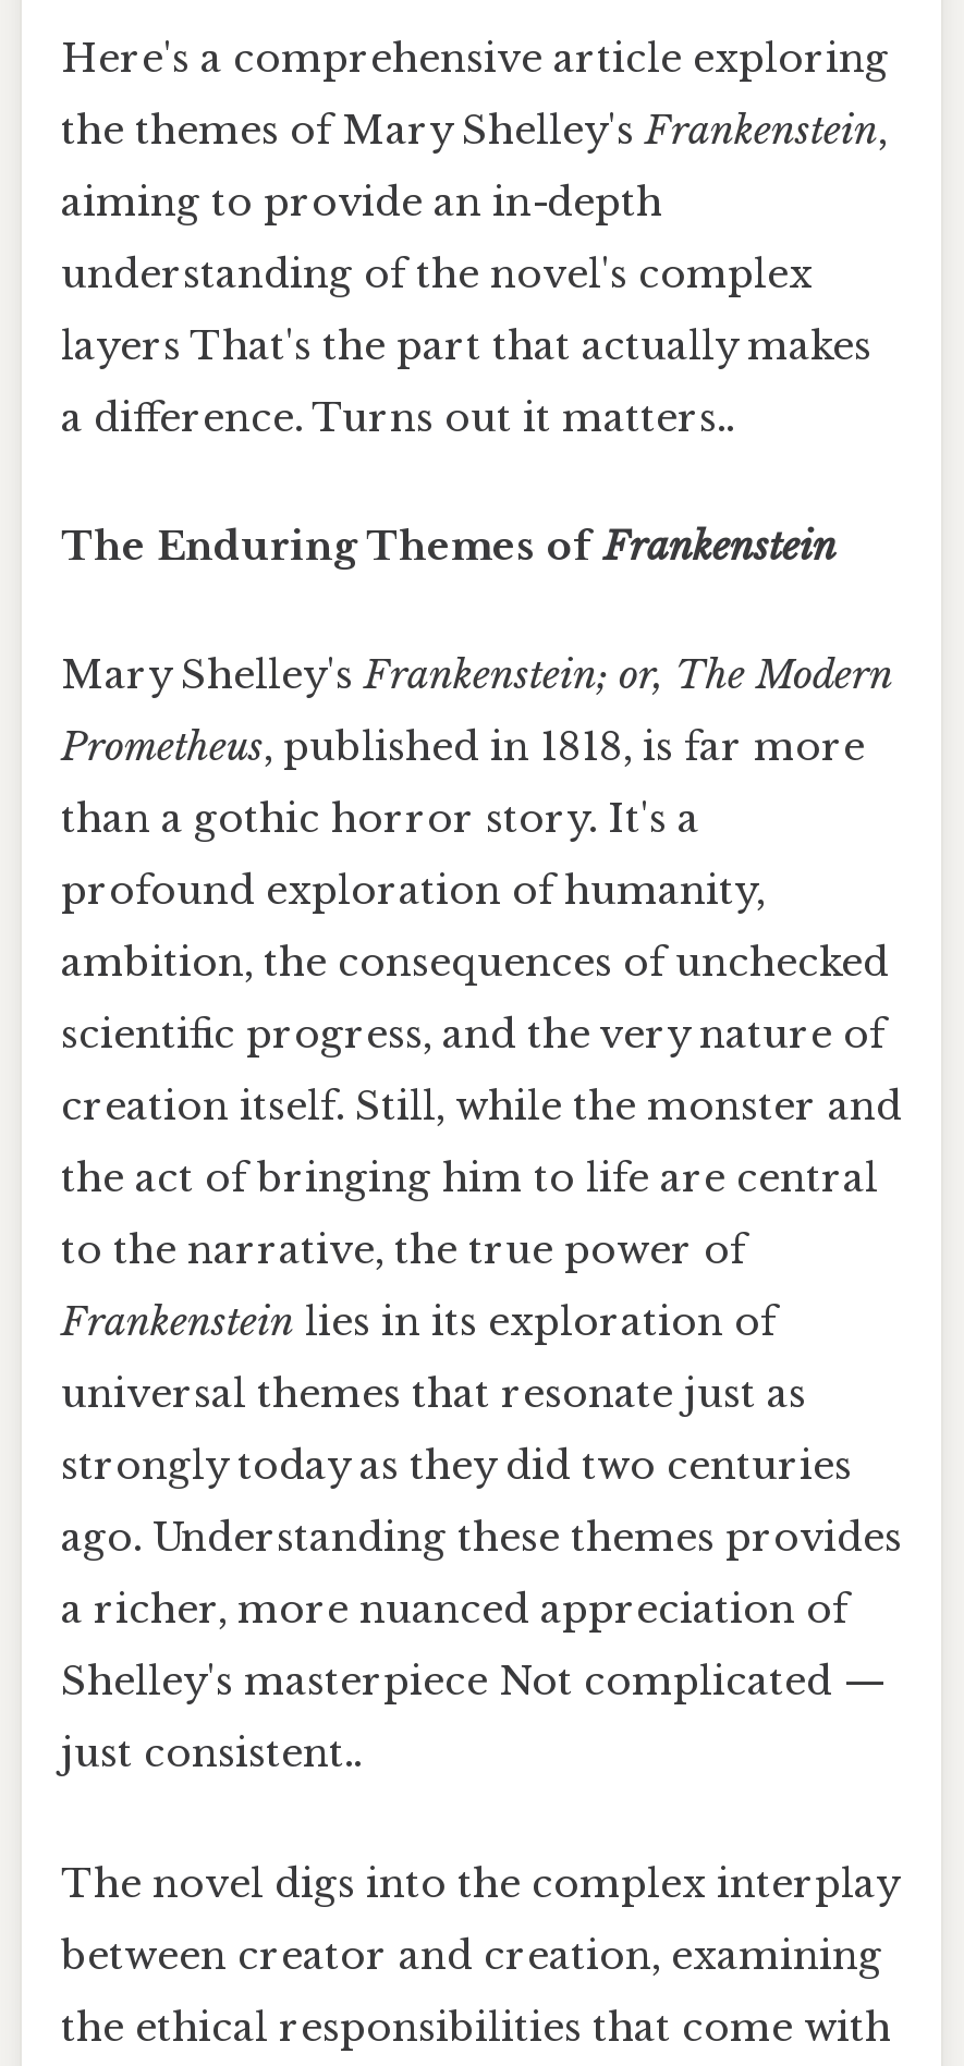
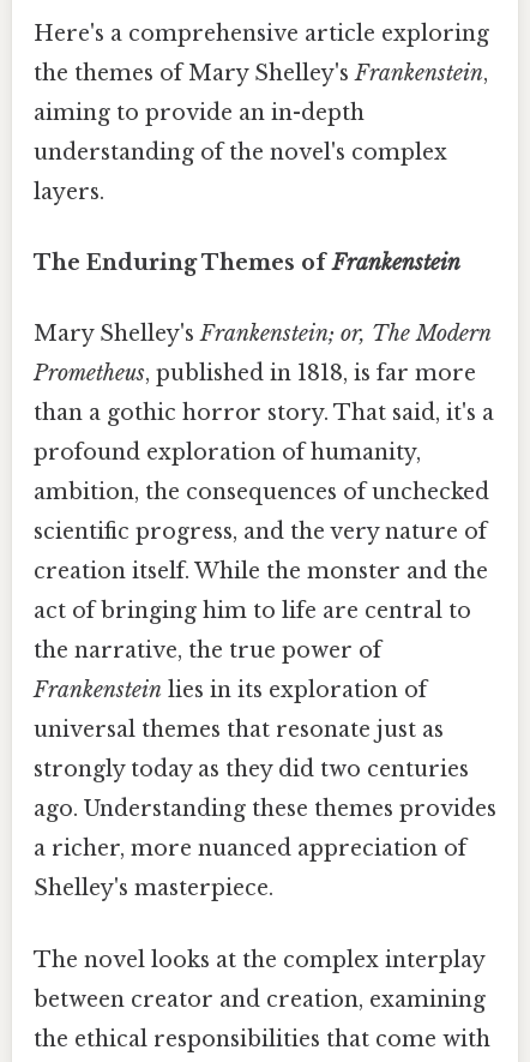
[61,322,871,442] layers That's the part that actually makes | a difference. Turns out it matters.. -> [34,179,104,205] layers.
[61,796,699,844] than a gothic horror story. It's a -> [34,400,494,426] than a gothic horror story. That said, it's a
[61,1083,902,1131] creation itself. Still, while the monster and -> [34,558,488,585] creation itself. While the monster and the
[61,1155,878,1203] the act of bringing him to life are central -> [34,598,471,624] act of bringing him to life are central to
[61,1227,745,1275] to the narrative, the true power of -> [34,638,381,664] the narrative, the true power of
[61,1658,898,1907] Shelley's masterpiece Not complicated — | just consistent.. | The novel digs into the complex interplay -> [34,875,484,973] Shelley's masterpiece. | The novel looks at the complex interplay

